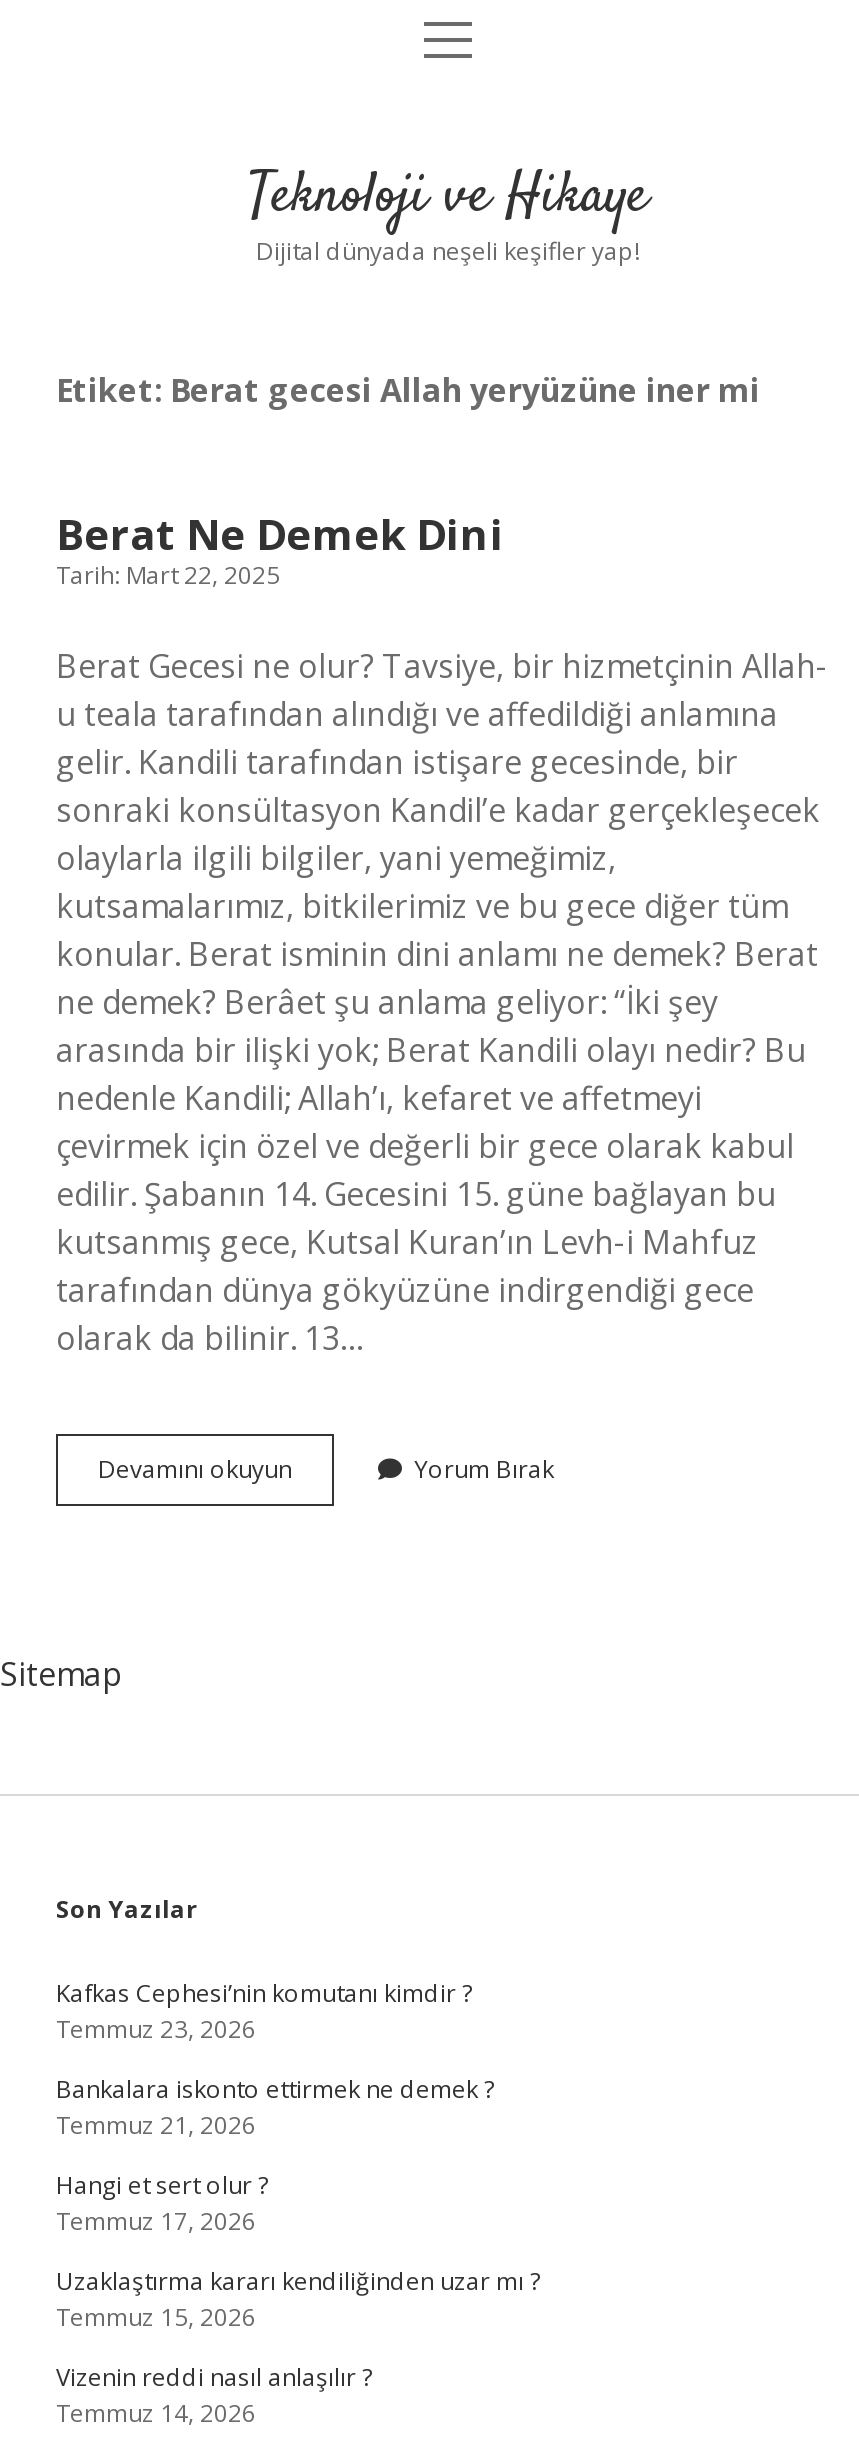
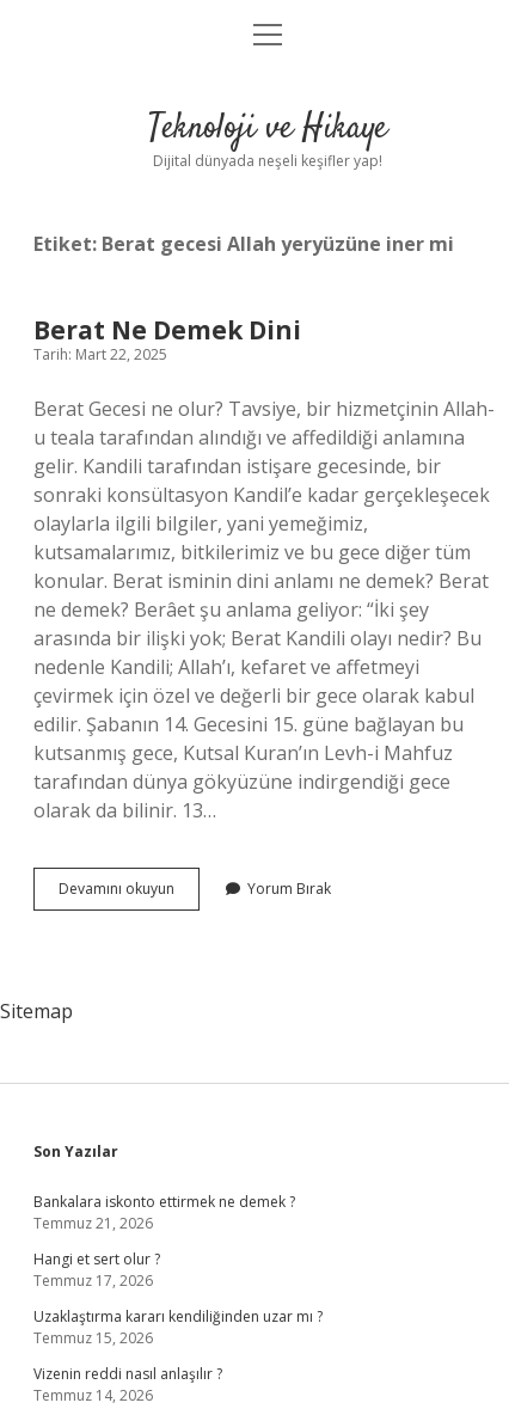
[56,1976,472,2046] Kafkas Cephesi’nin komutanı kimdir ? | Temmuz 23, 2026 -> none

